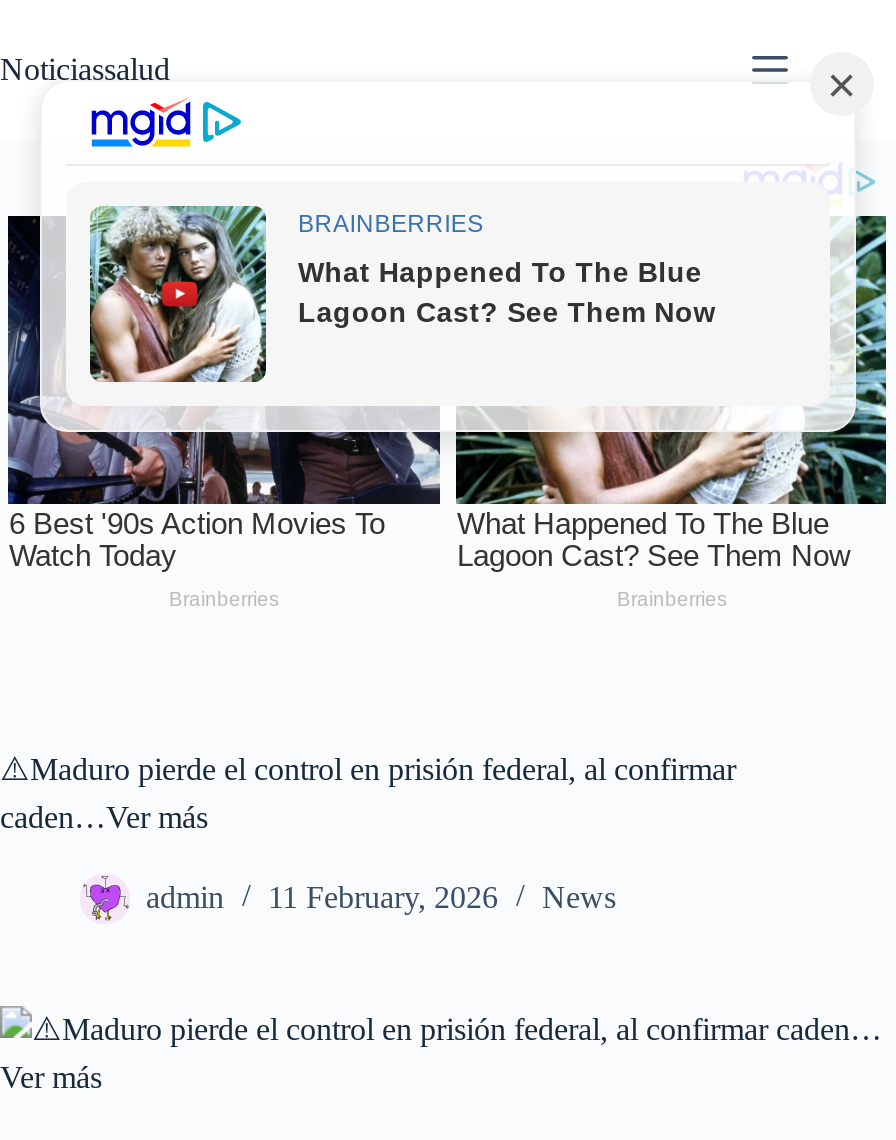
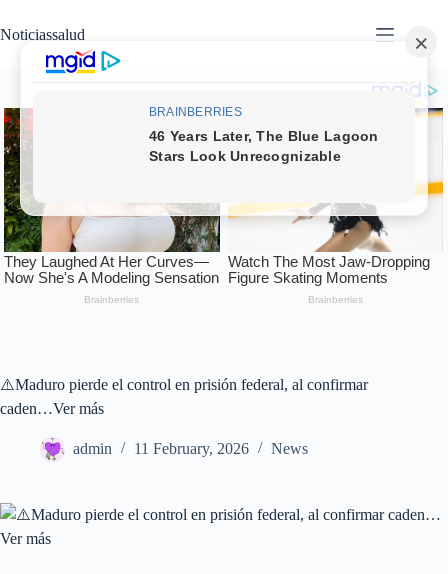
[6,204,888,574] [image] -> [3,103,444,287] [image]

